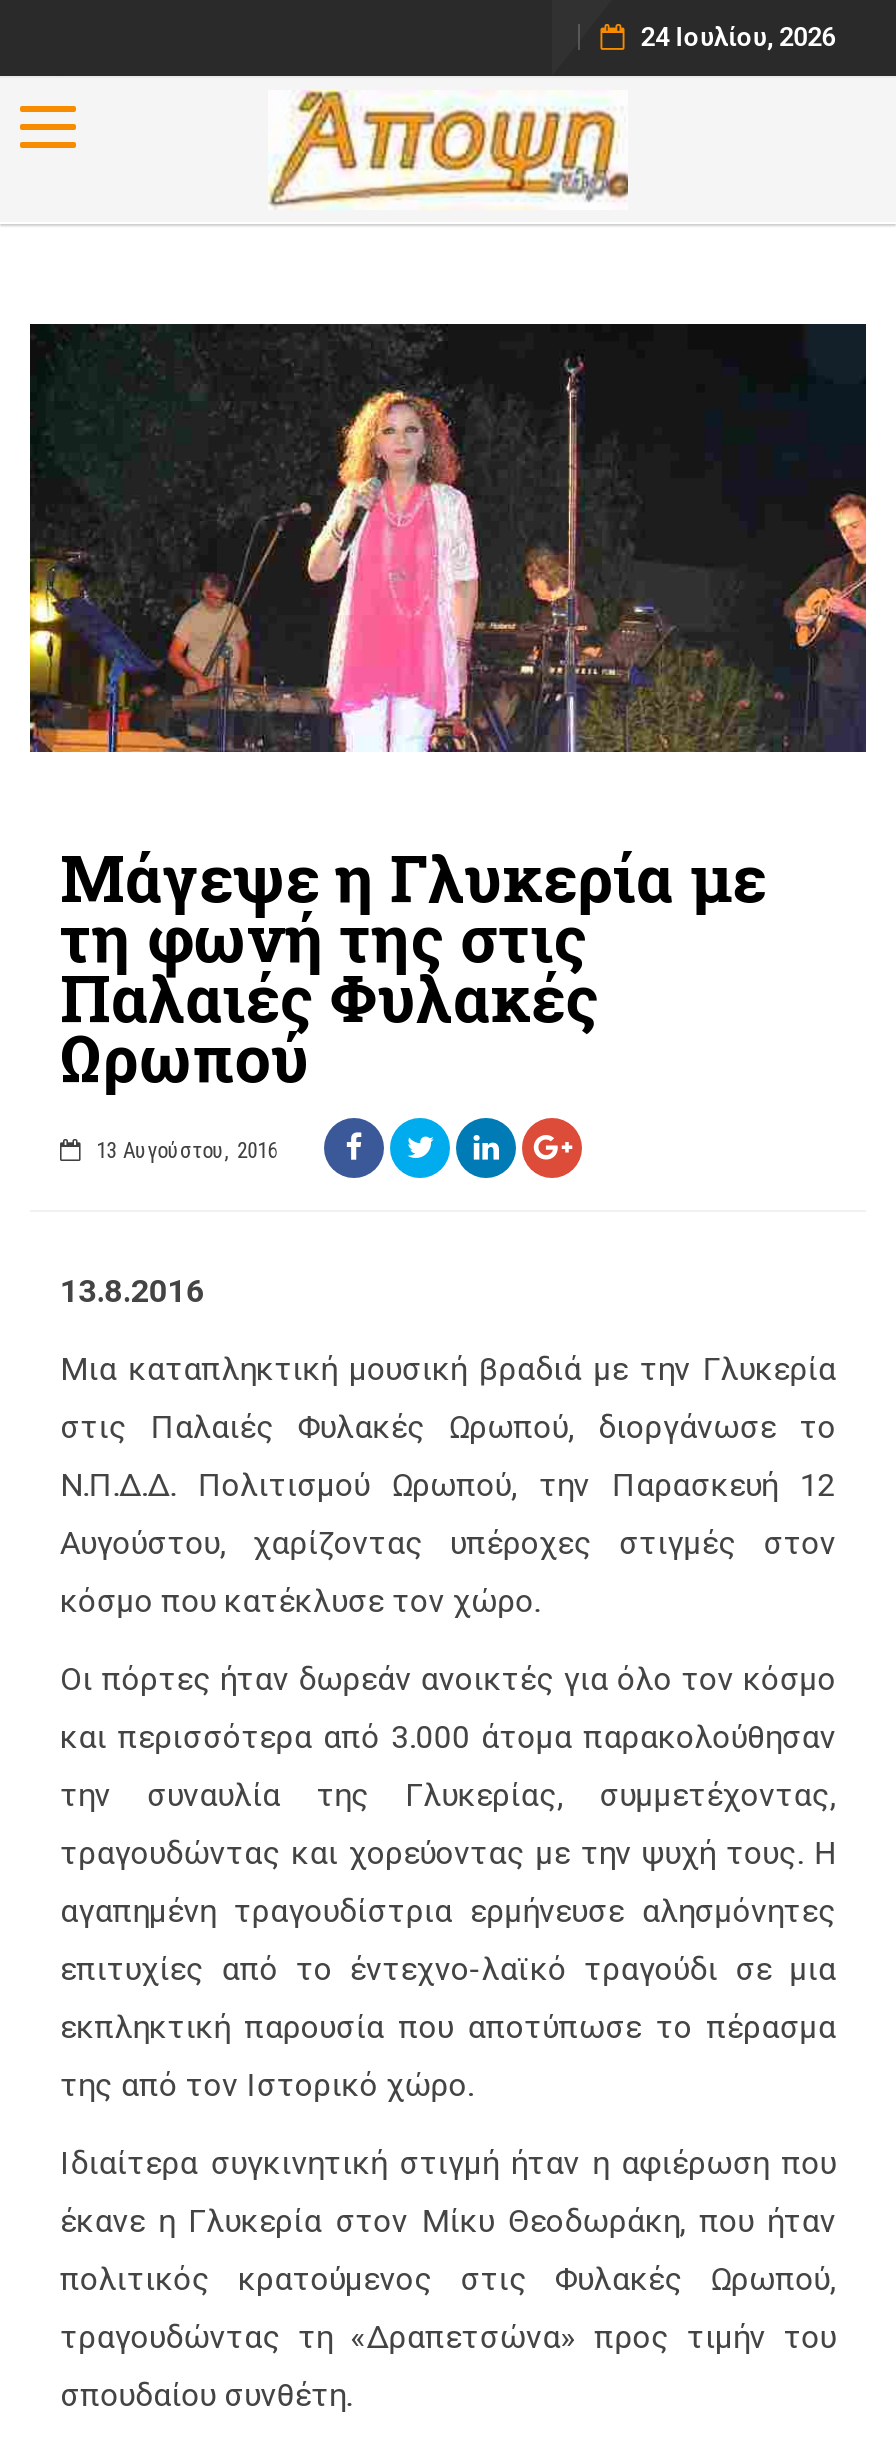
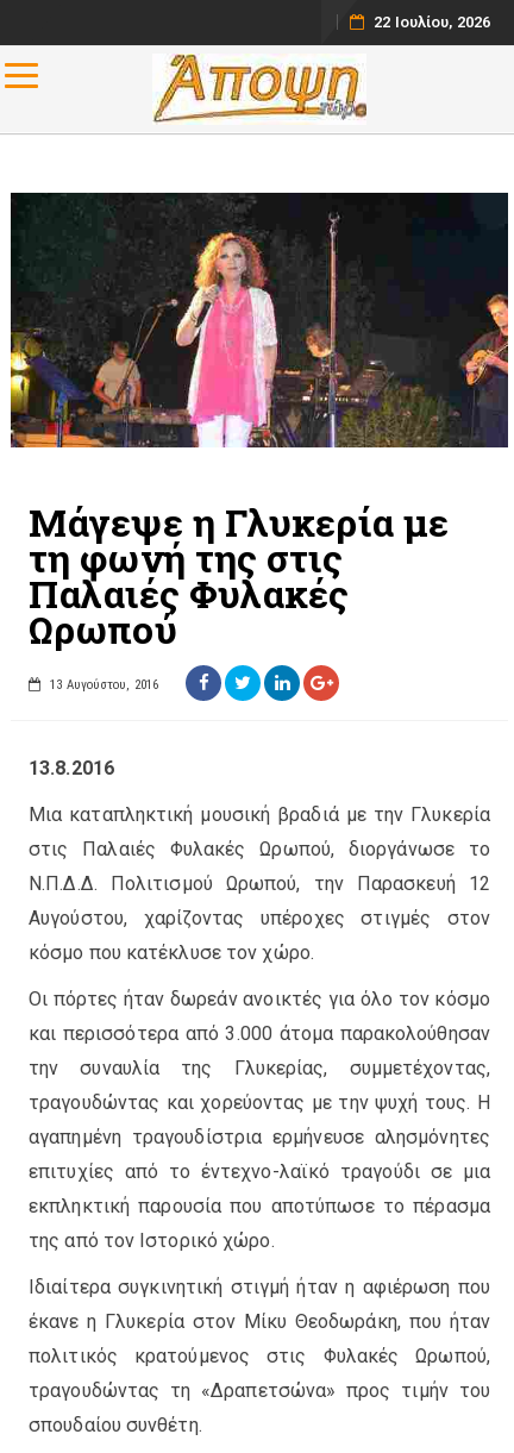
[641,22,836,52] 24 Ιουλίου, 2026 -> [374,13,490,31] 22 Ιουλίου, 2026

